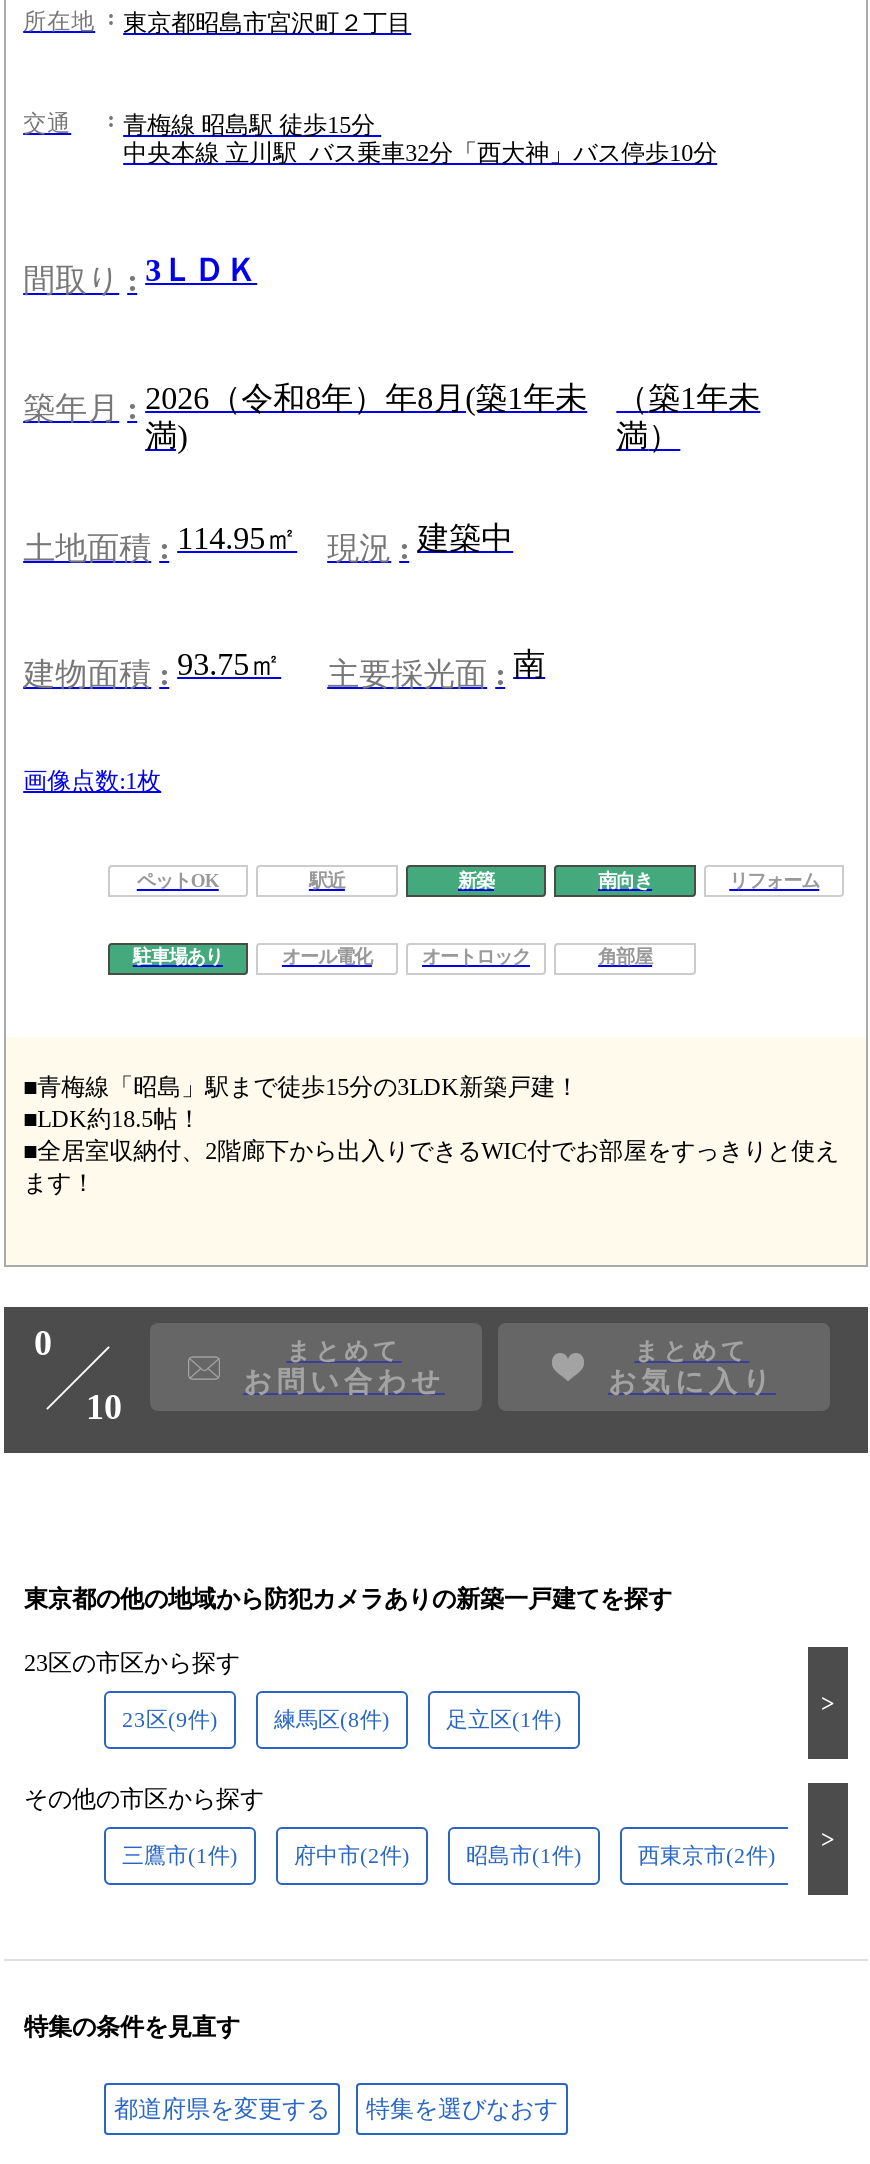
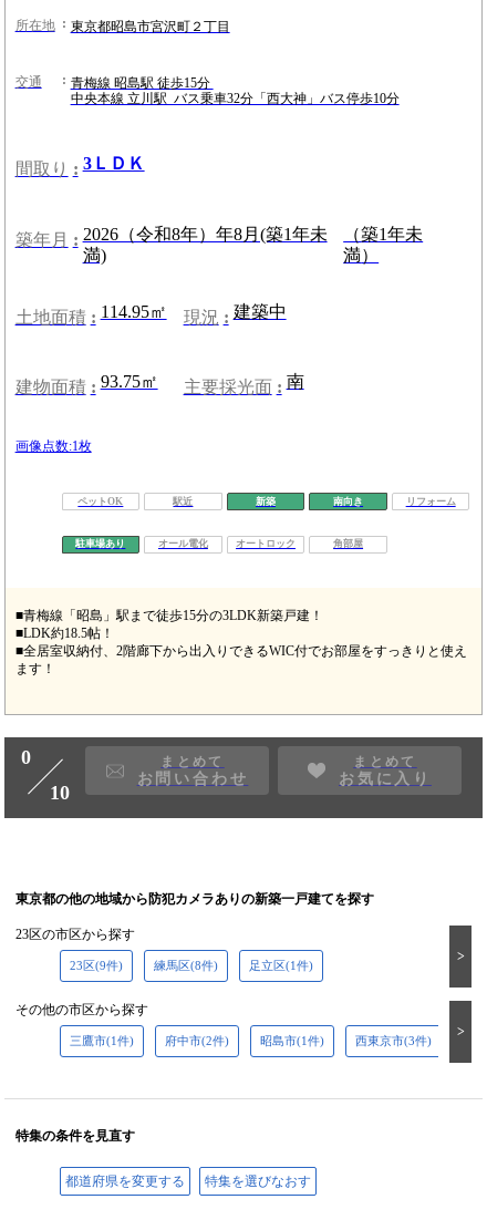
[638,1844,776,1868] 西東京市(2件) -> [355,1034,432,1048] 西東京市(3件)

